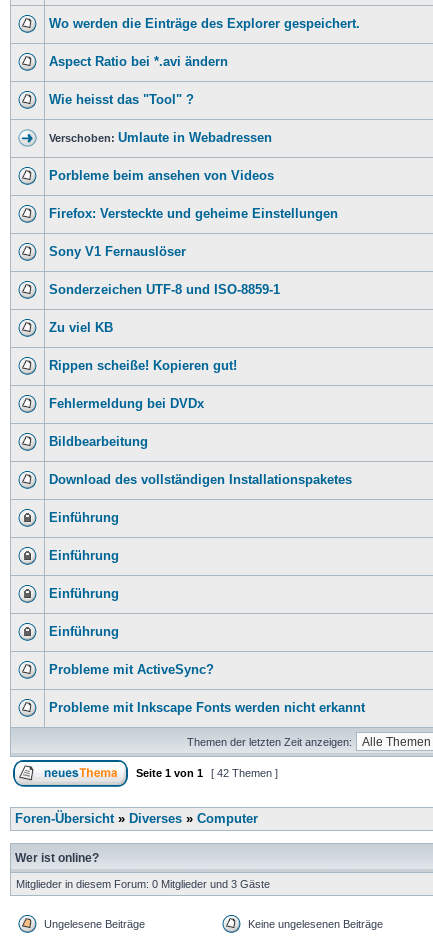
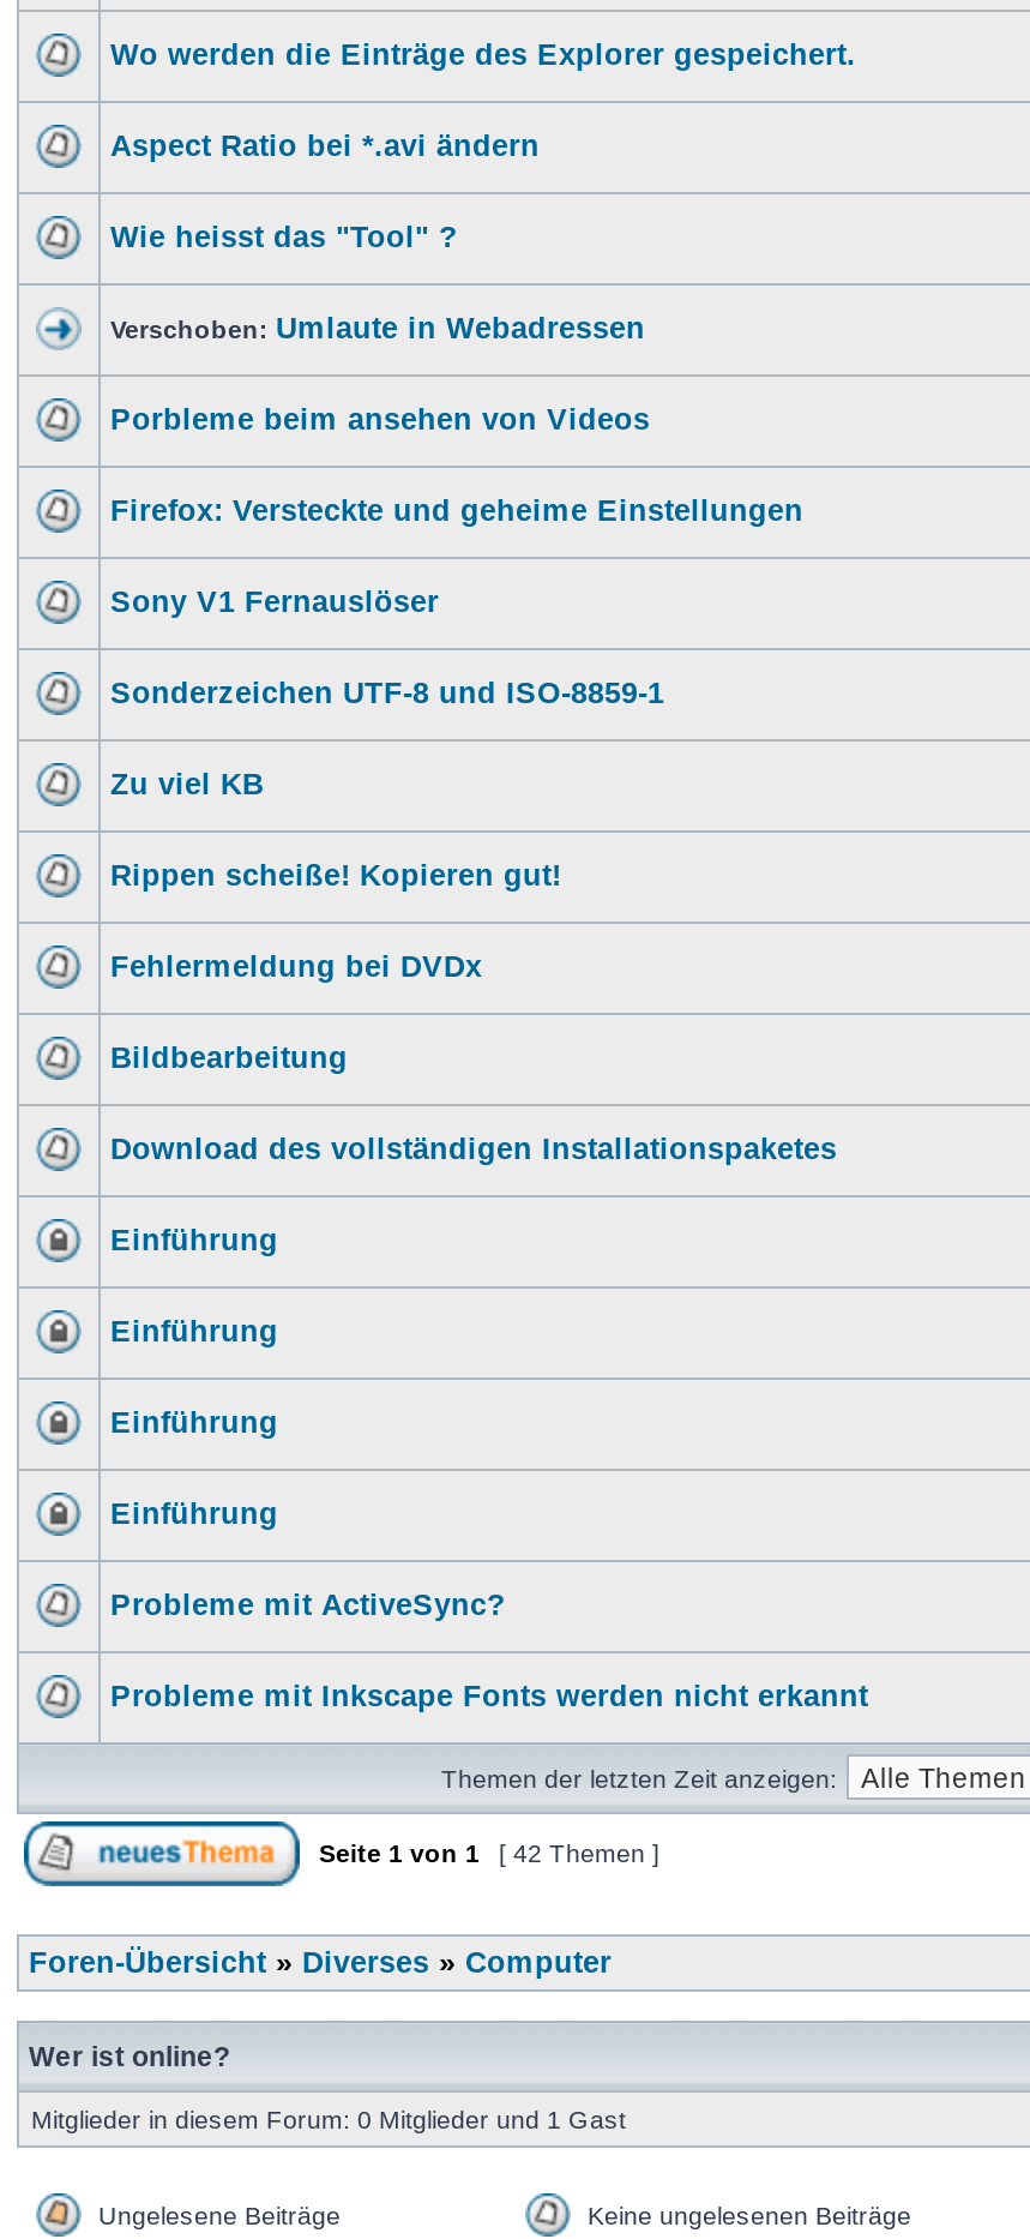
[16,878,270,890] Mitglieder in diesem Forum: 0 Mitglieder und 3 Gäste -> [31,2105,626,2133] Mitglieder in diesem Forum: 0 Mitglieder und 1 Gast

